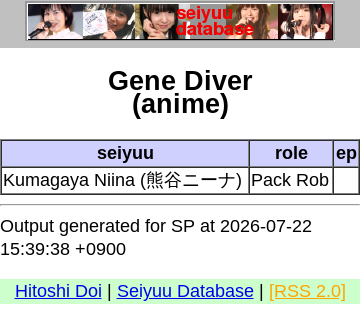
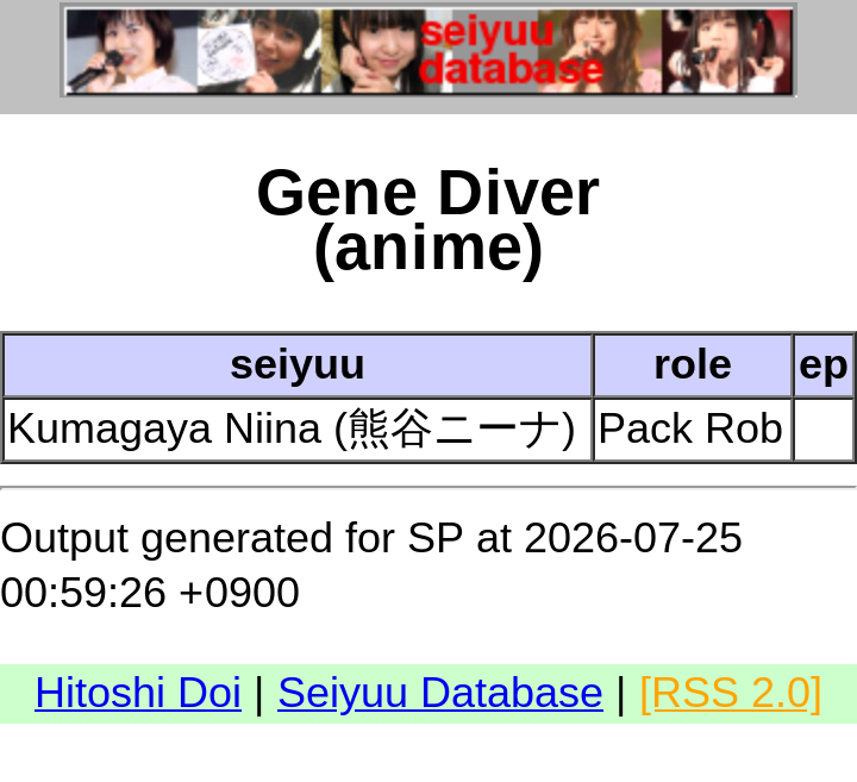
[0,216,312,236] Output generated for SP at 2026-07-22 -> [0,514,743,561] Output generated for SP at 2026-07-25
[0,239,126,259] 15:39:38 +0900 -> [0,568,300,616] 00:59:26 +0900

